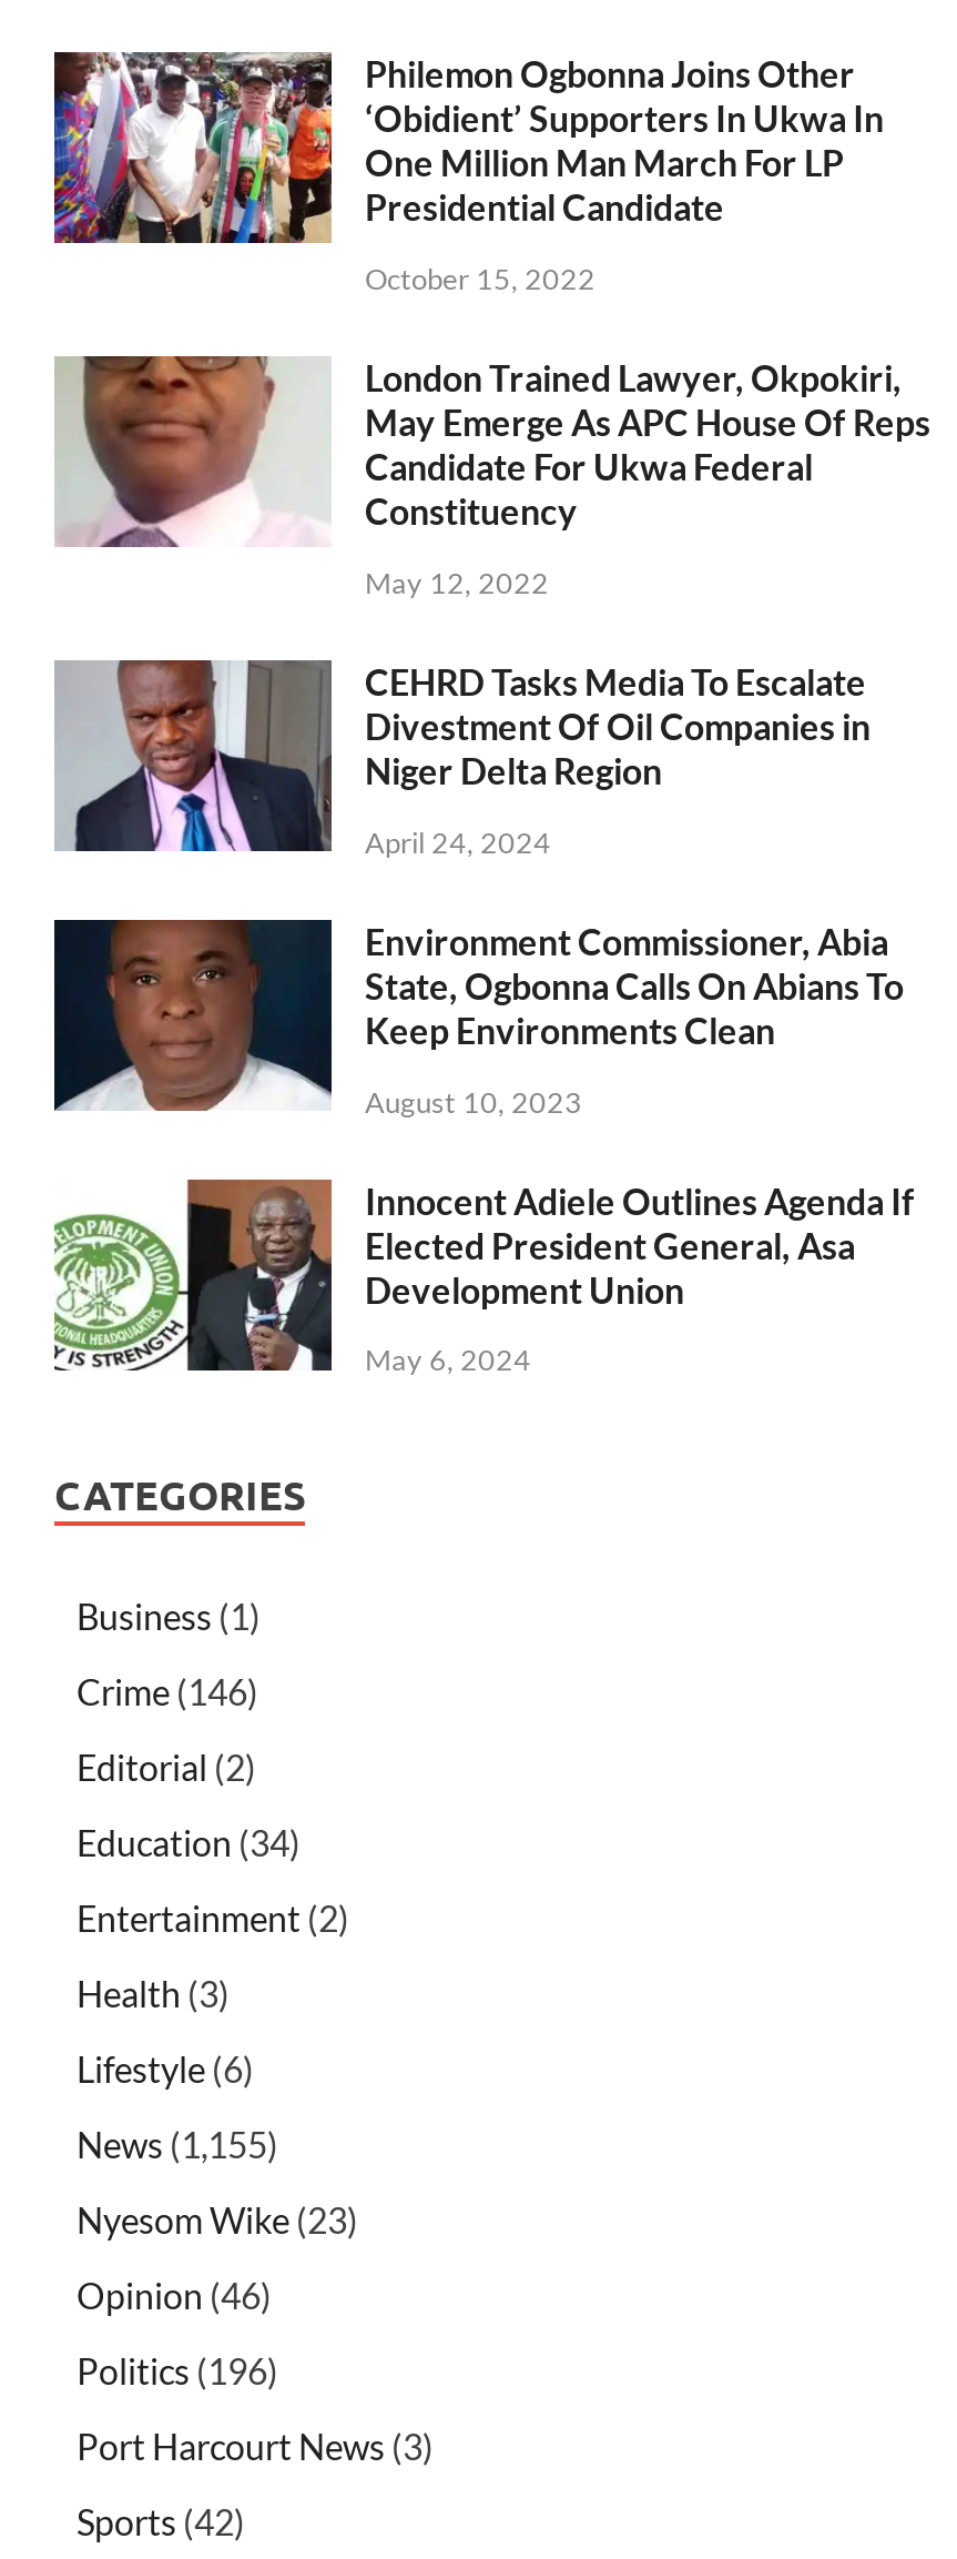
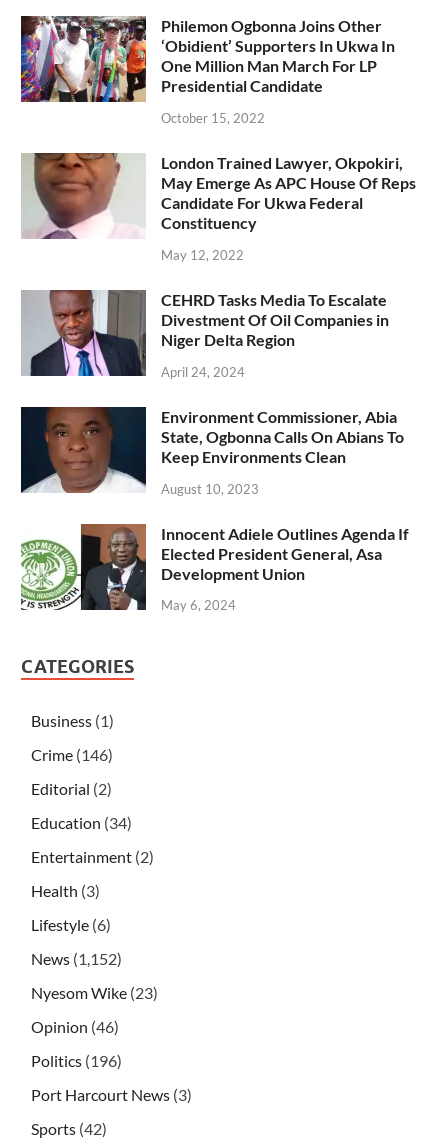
[77,2124,278,2166] News (1,155) -> [31,949,122,968] News (1,152)

